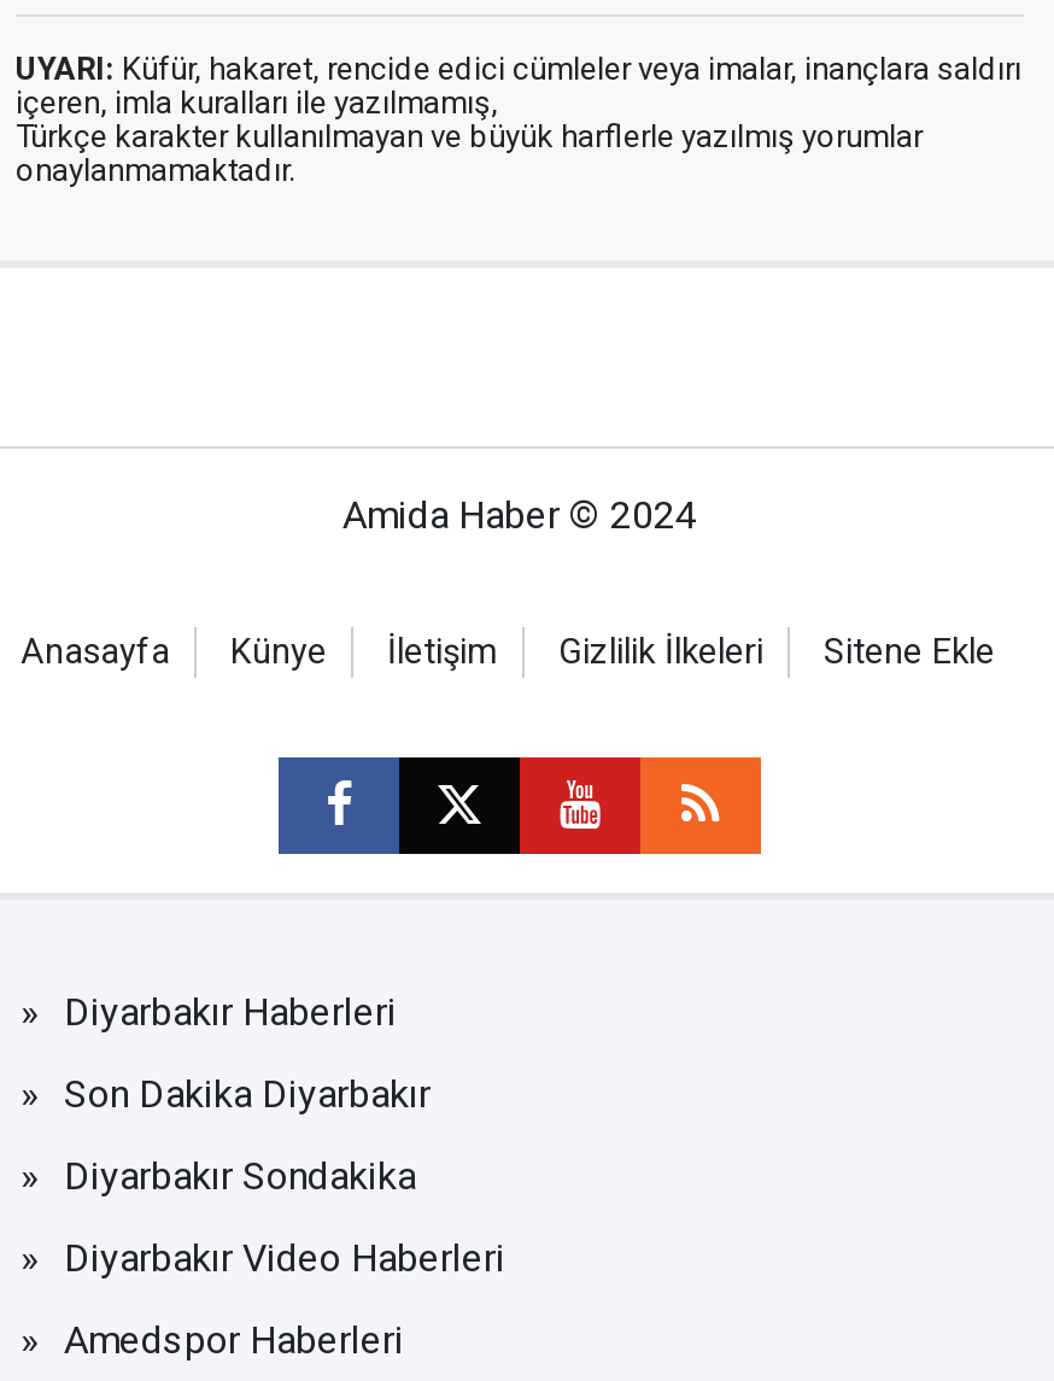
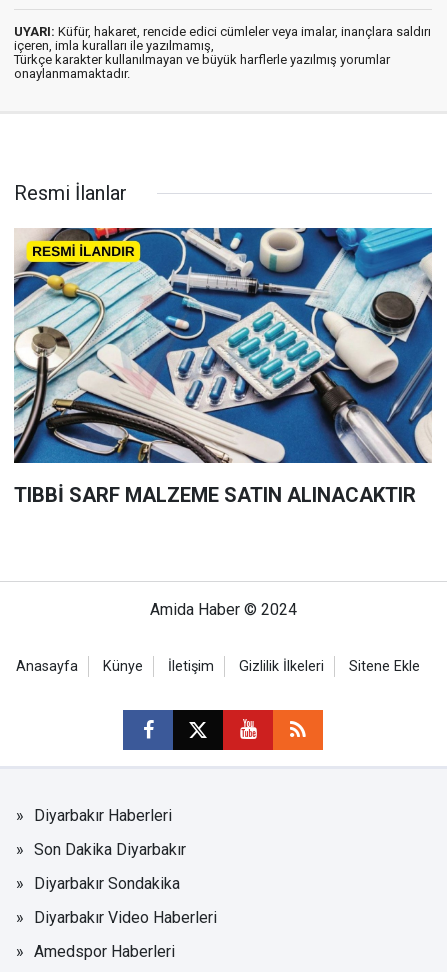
none -> [13,227,433,507] [image] | TIBBİ SARF MALZEME SATIN ALINACAKTIR
none -> [14,181,127,205] Resmi İlanlar

